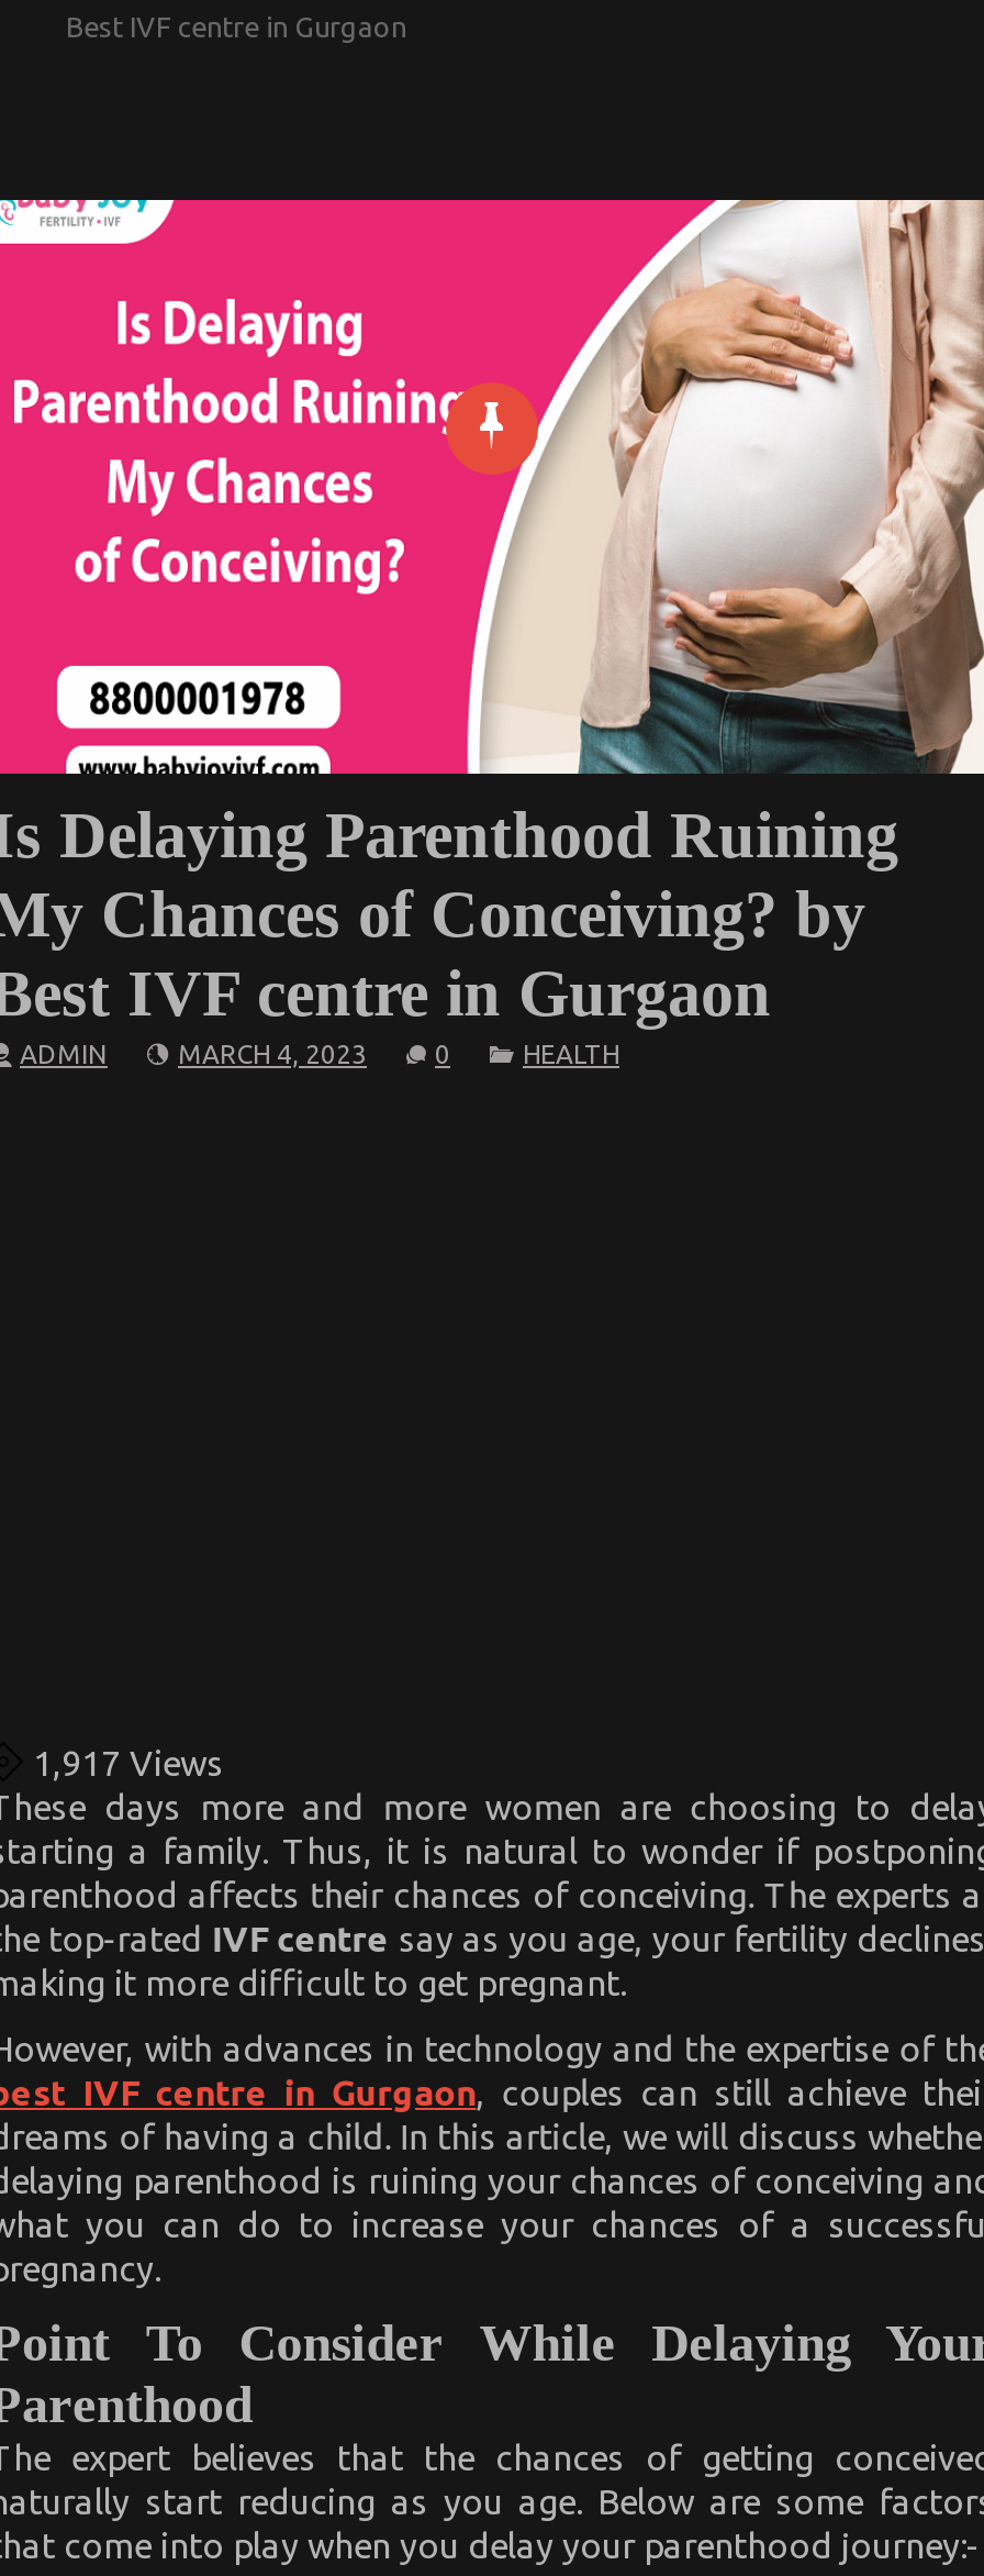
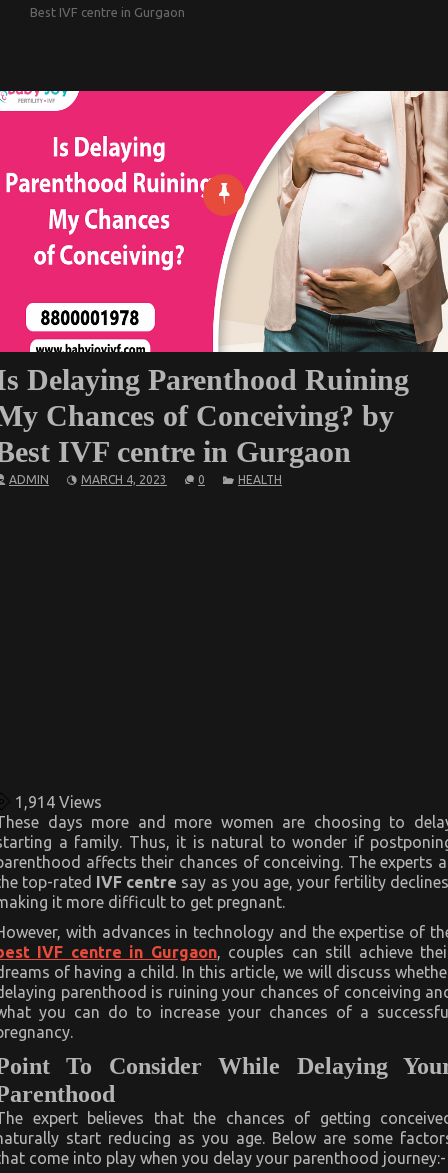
[33,1743,224,1783] 1,917 Views -> [15,793,102,811] 1,914 Views

